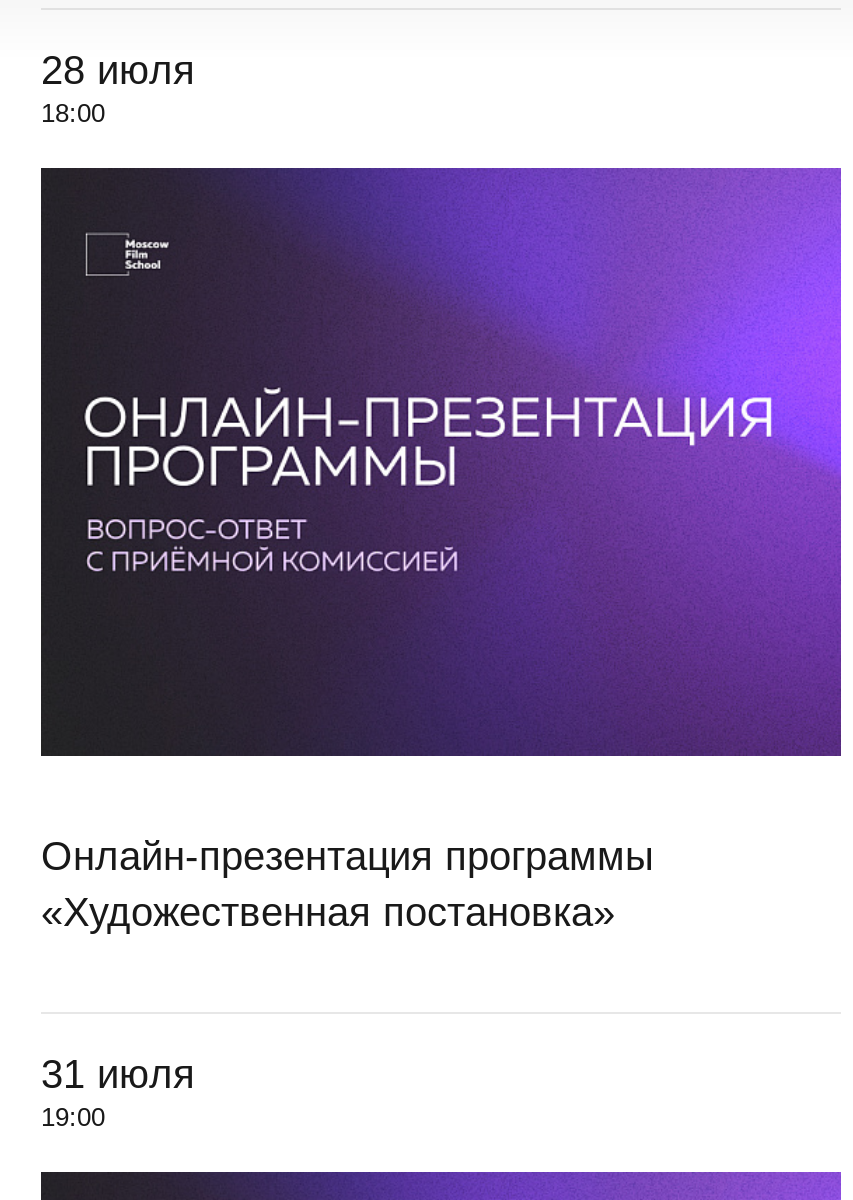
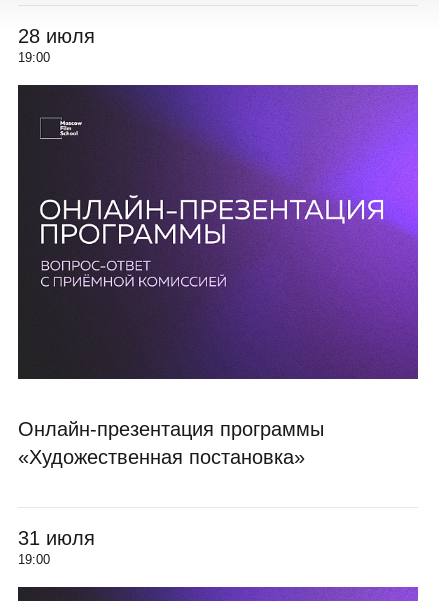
[41,97,105,127] 18:00 -> [18,50,50,65] 19:00

